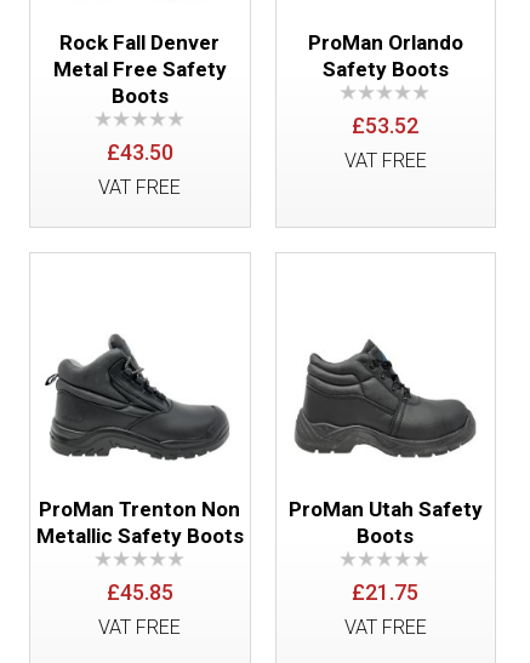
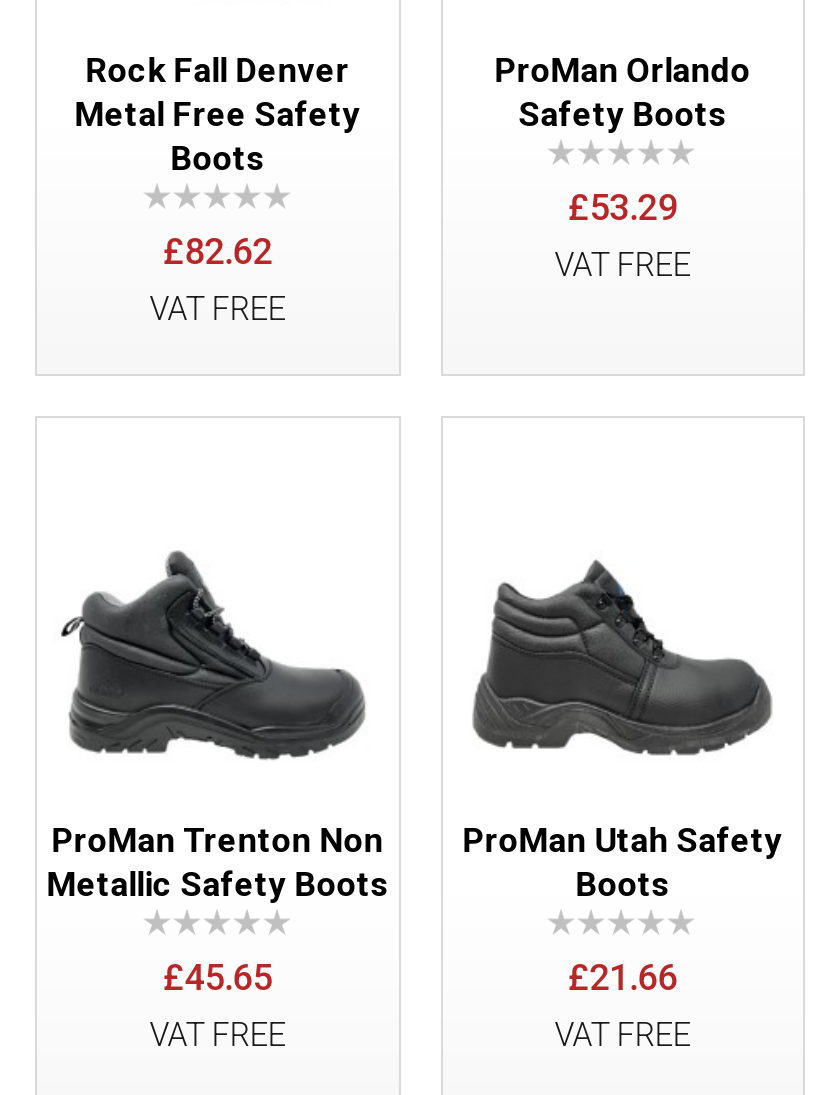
[352,112,419,138] £53.52 -> [567,185,677,227] £53.29
[106,139,173,164] £43.50 -> [163,229,273,271] £82.62
[106,579,173,604] £45.85 -> [163,955,273,997] £45.65
[352,579,419,604] £21.75 -> [567,955,677,997] £21.66

